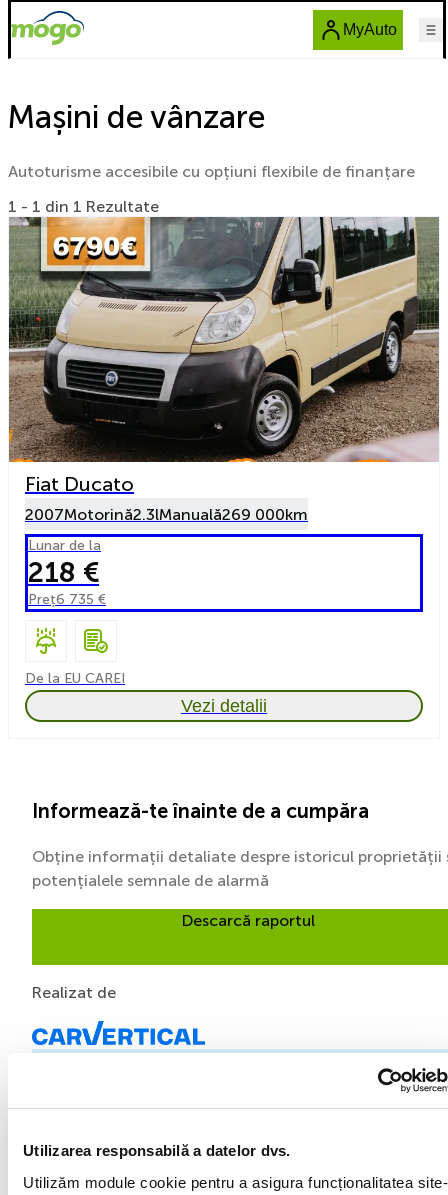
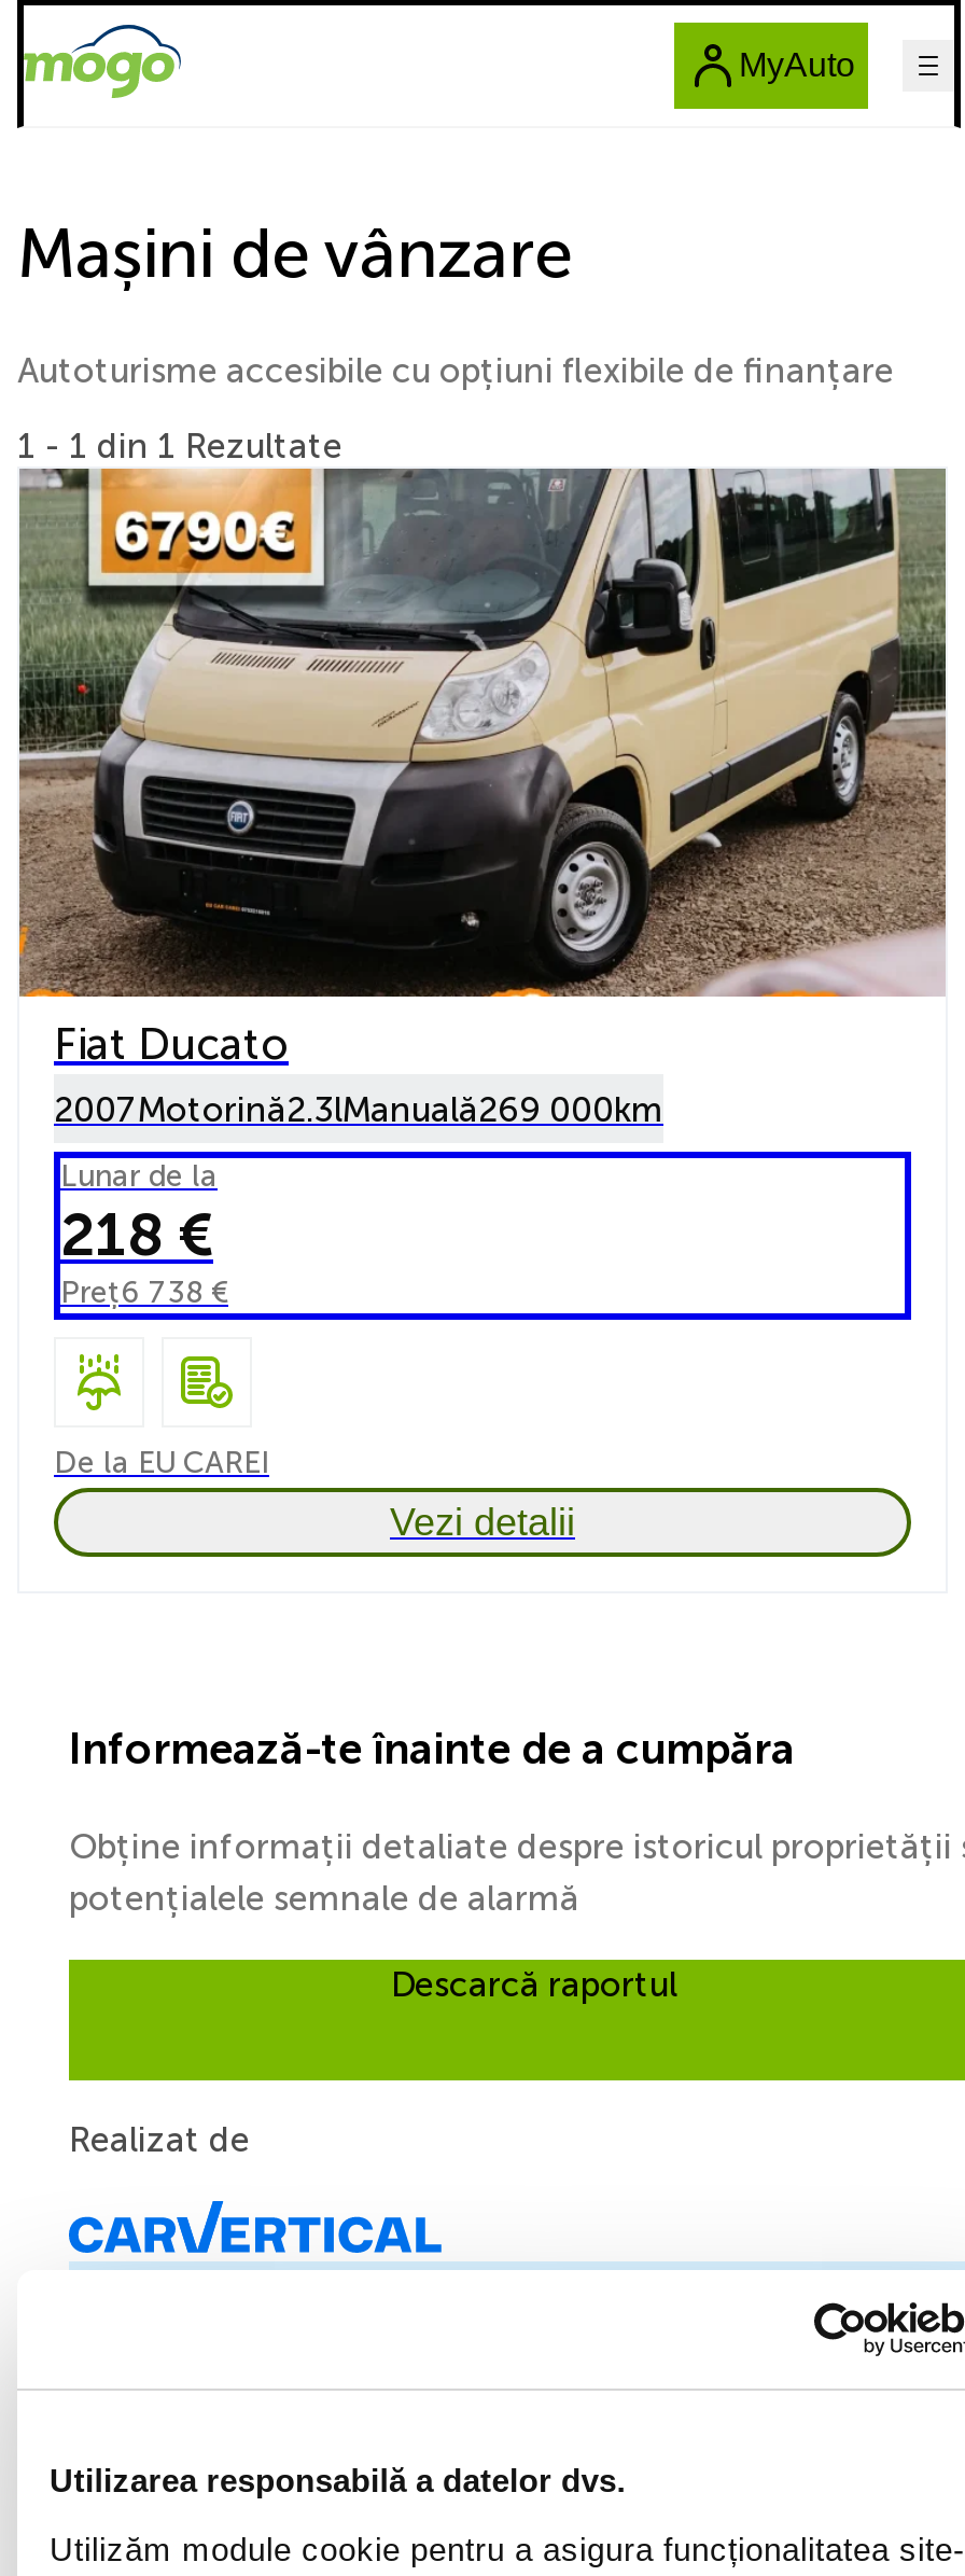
[28,591,106,608] Preț6 735 € -> [60,1275,228,1312] Preț6 738 €

